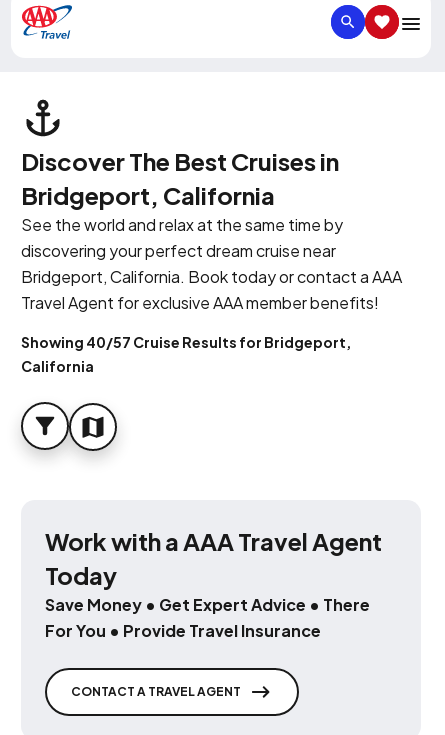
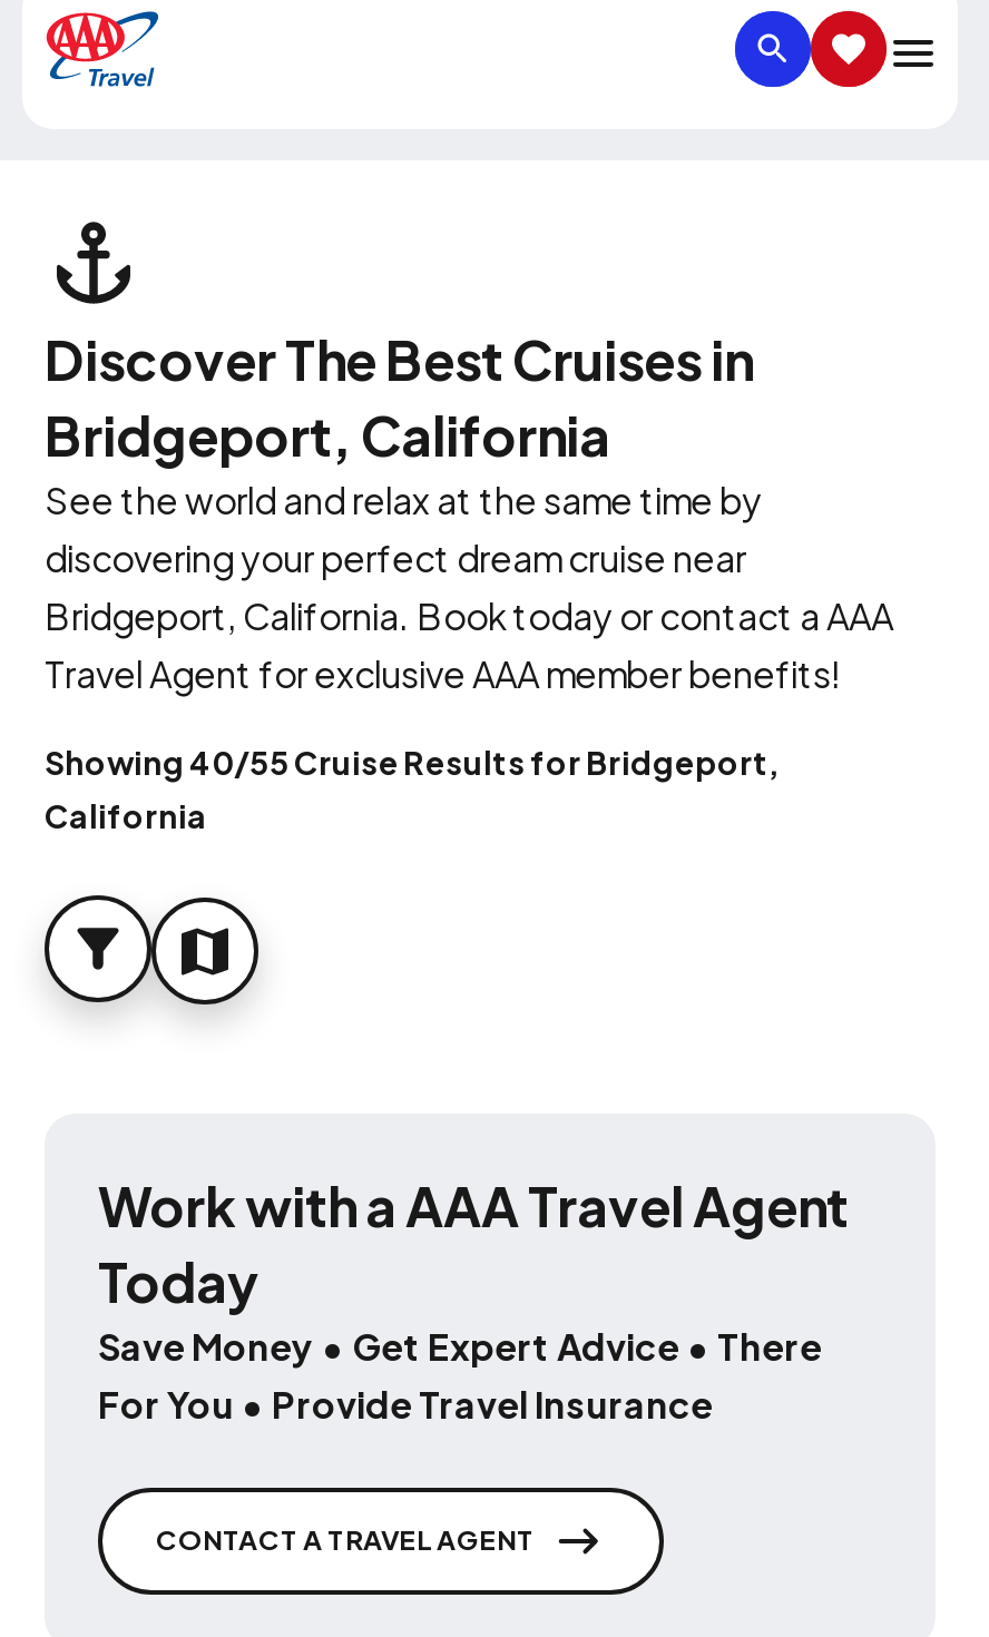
[21,333,351,351] Showing 40/57 Cruise Results for Bridgeport, -> [45,742,780,782] Showing 40/55 Cruise Results for Bridgeport,

